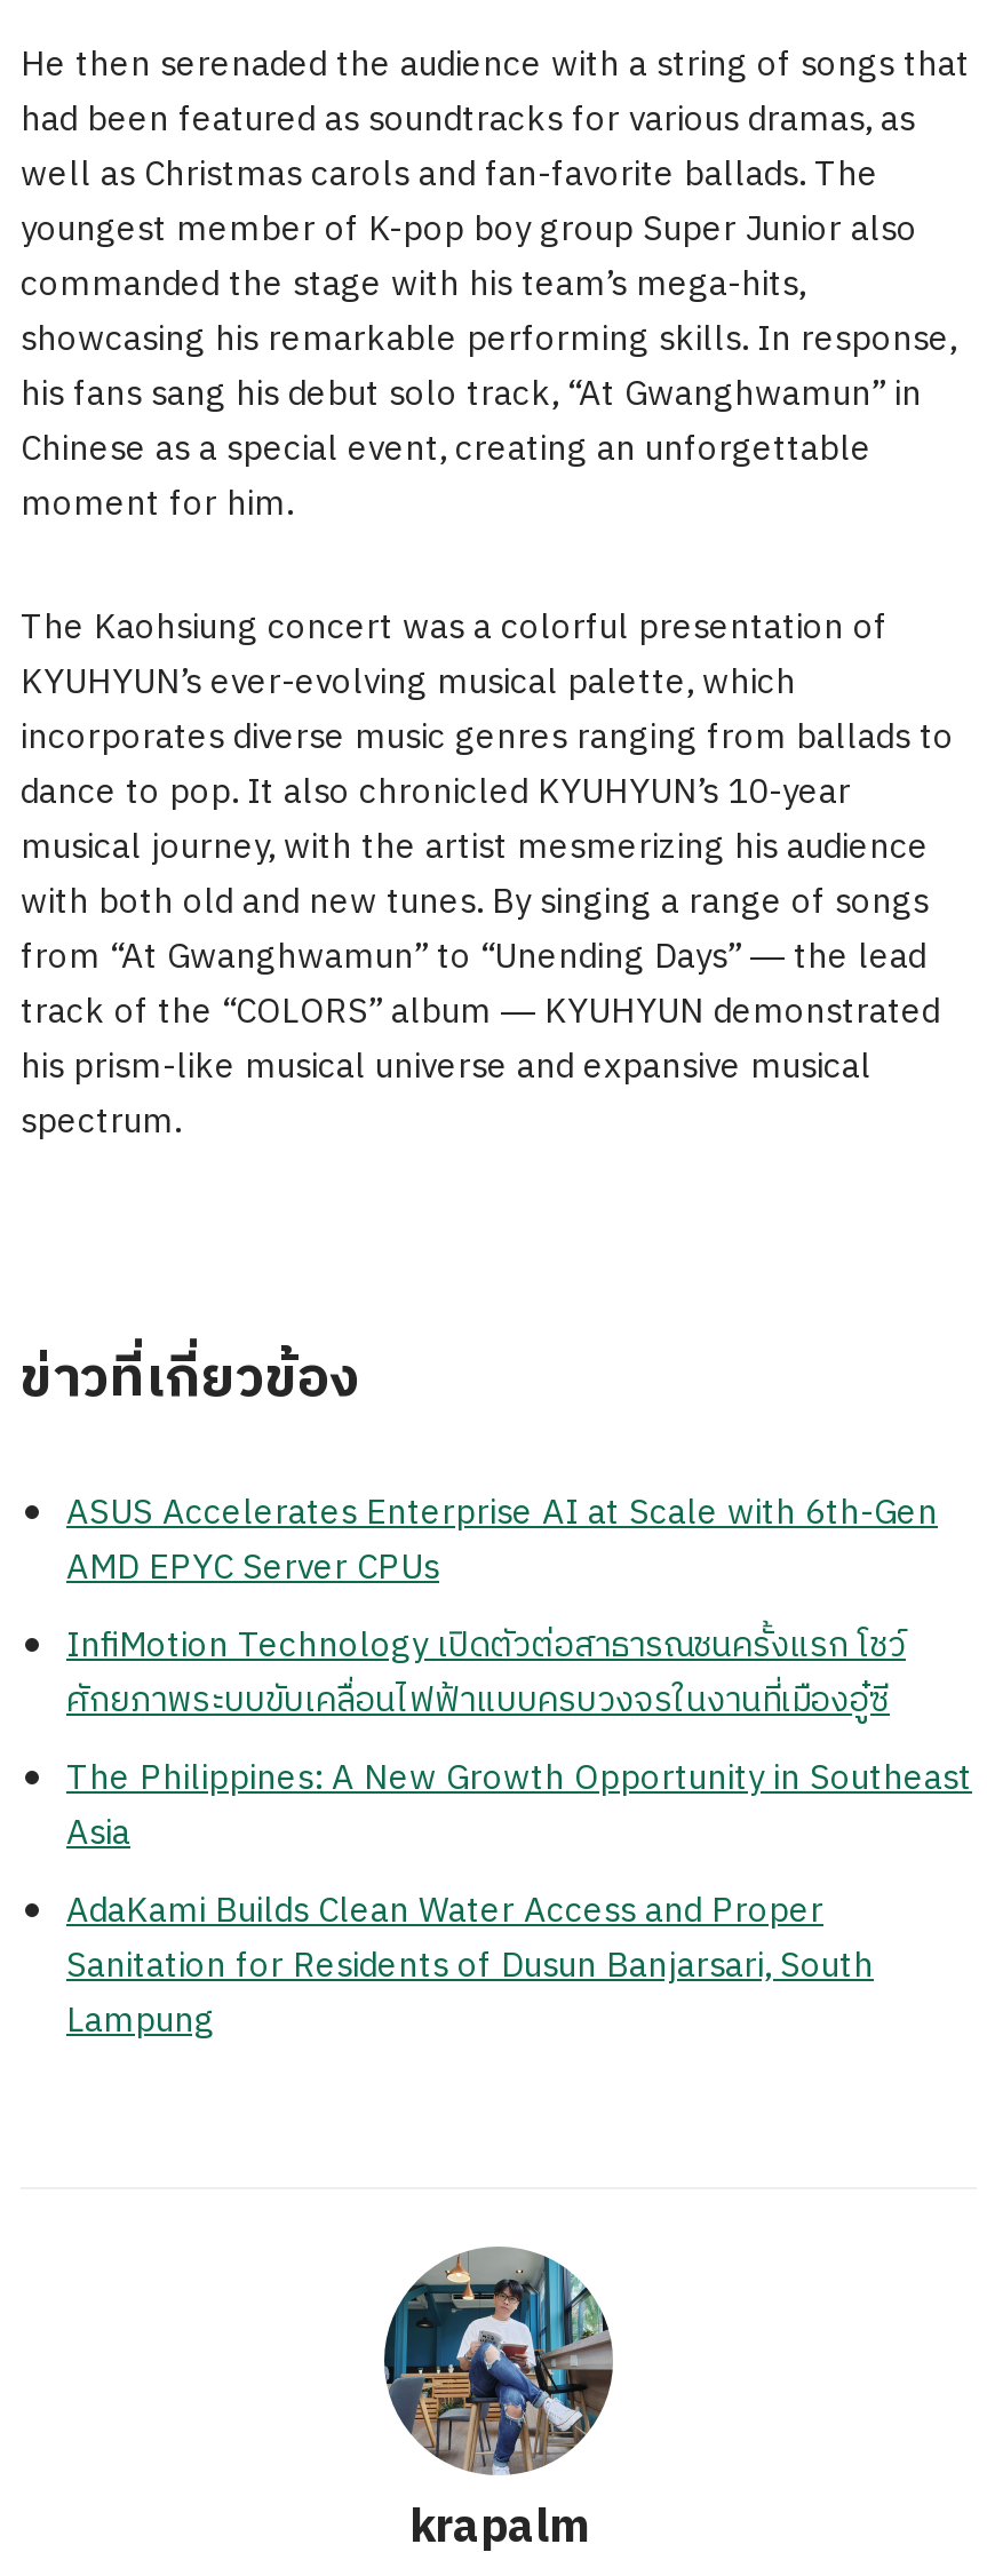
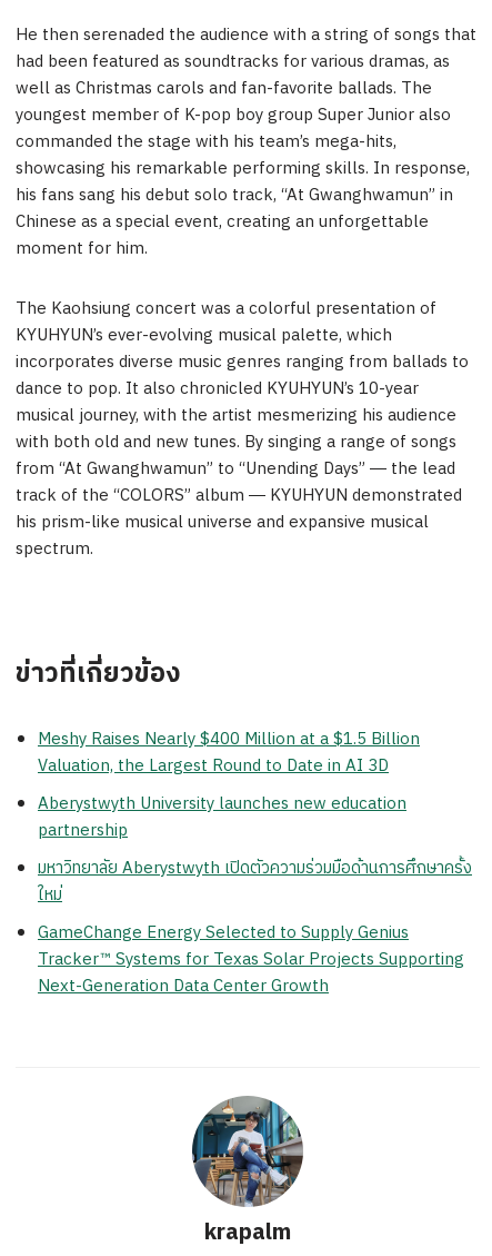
[66,1485,972,2050] ASUS Accelerates Enterprise AI at Scale with 6th-Gen | AMD EPYC Server CPUs | InfiMotion Technology เปิดตัวต่อสาธารณชนครั้งแรก โชว์ | ศักยภาพระบบขับเคลื่อนไฟฟ้าแบบครบวงจรในงานที่เมืองอู๋ซี | The Philippines: A New Growth Opportunity in Southeast | Asia | AdaKami Builds Clean Water Access and Proper | Sanitation for Residents of Dusun Banjarsari, South | Lampung -> [38,726,472,1000] Meshy Raises Nearly $400 Million at a $1.5 Billion | Valuation, the Largest Round to Date in AI 3D | Aberystwyth University launches new education | partnership | มหาวิทยาลัย Aberystwyth เปิดตัวความร่วมมือด้านการศึกษาครั้ง | ใหม่ | GameChange Energy Selected to Supply Genius | Tracker™ Systems for Texas Solar Projects Supporting | Next-Generation Data Center Growth

